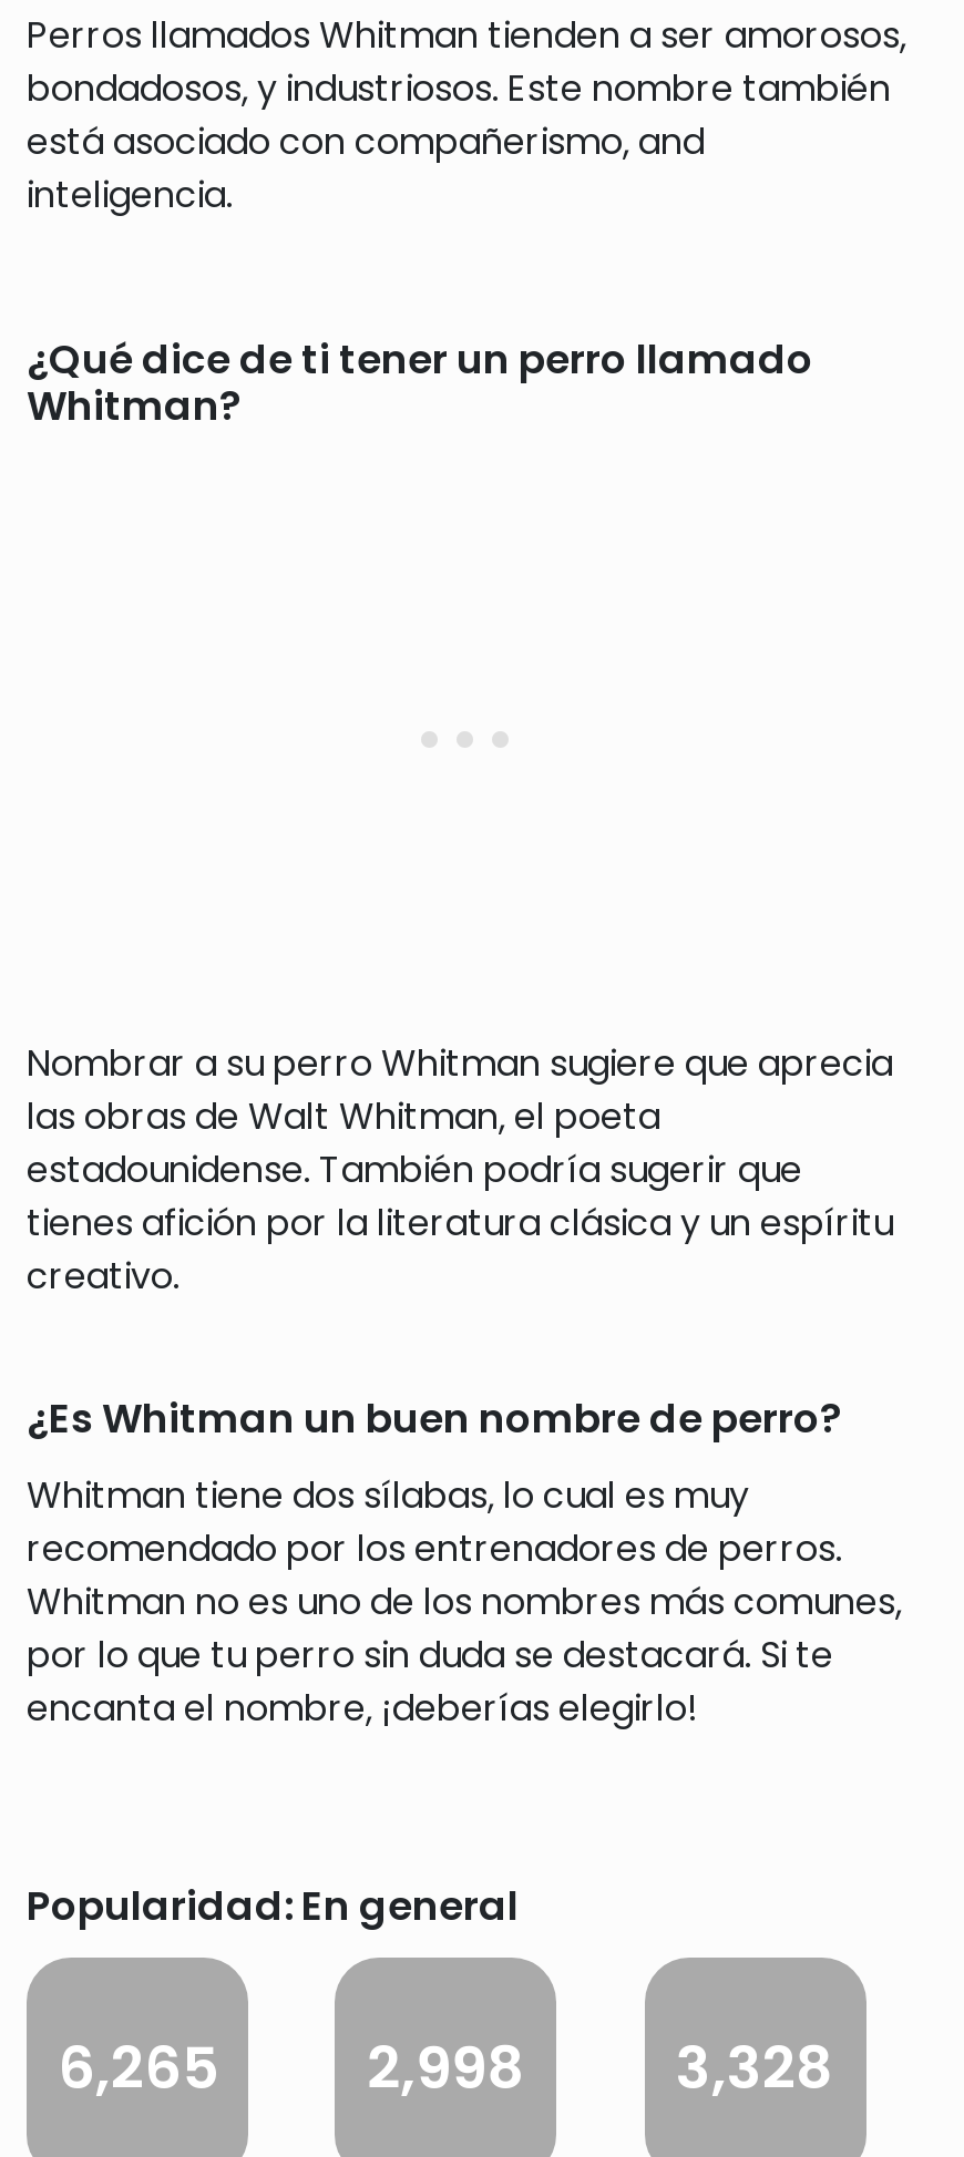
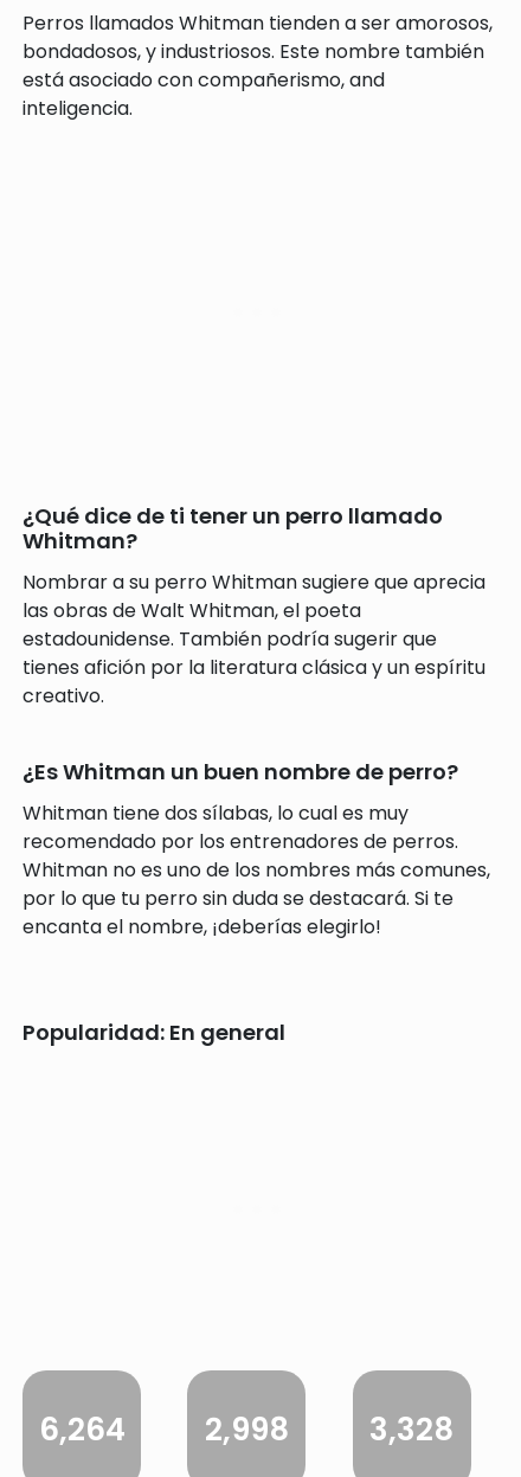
[58,2028,833,2108] 6,265 2,998 3,328 -> [38,1408,454,1451] 6,264 2,998 3,328

